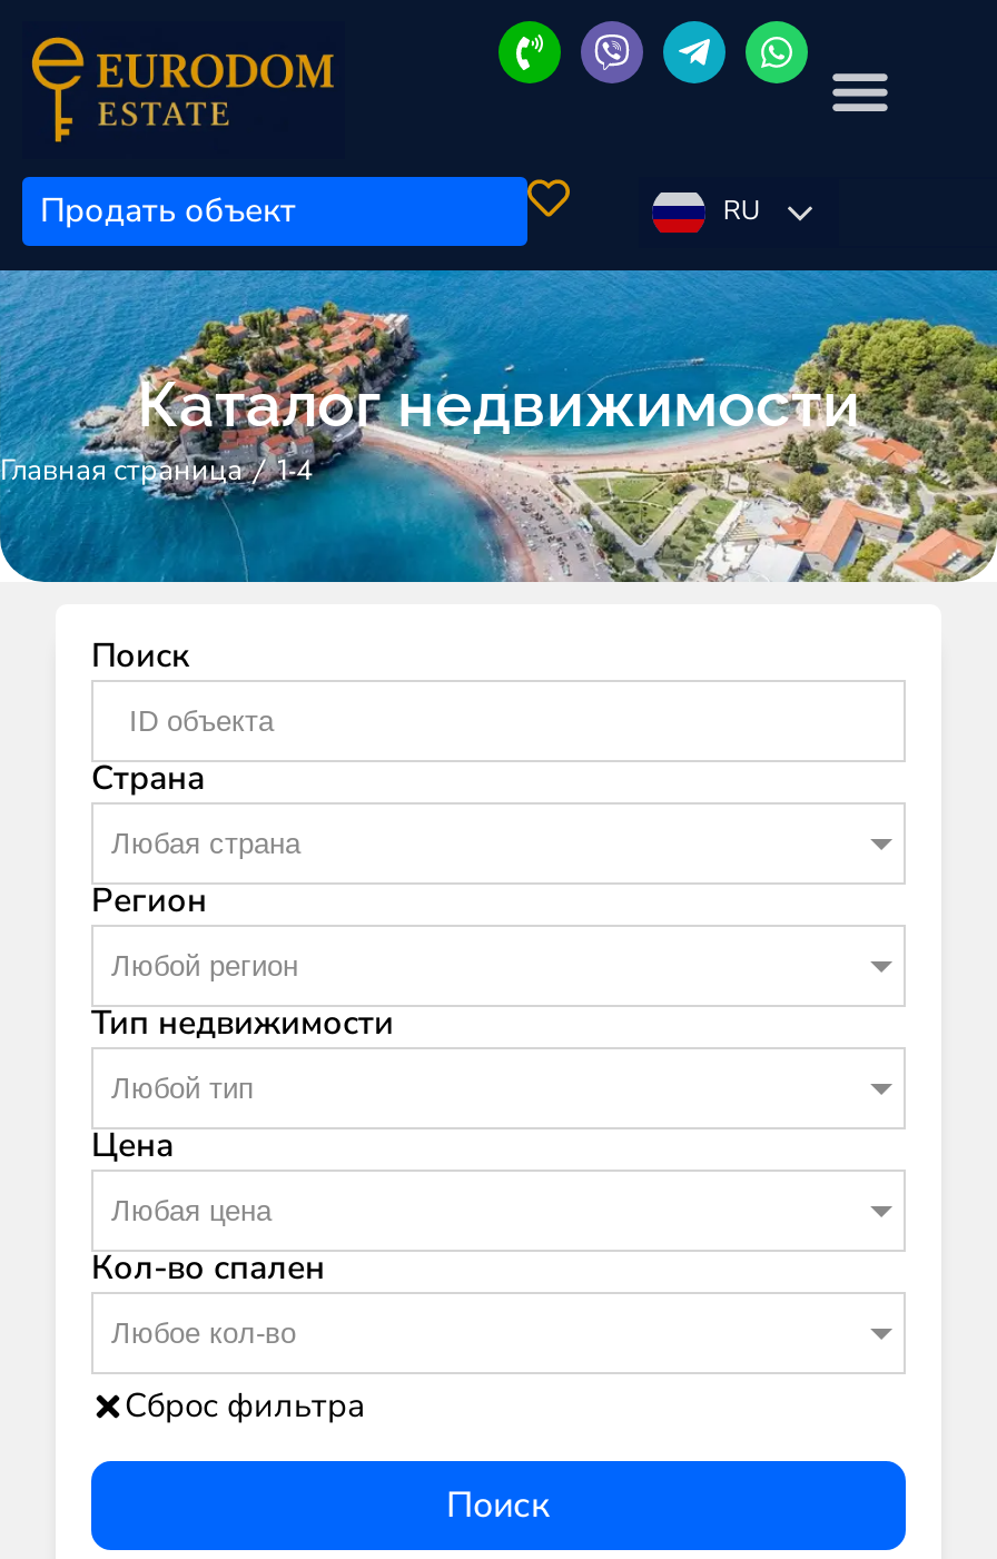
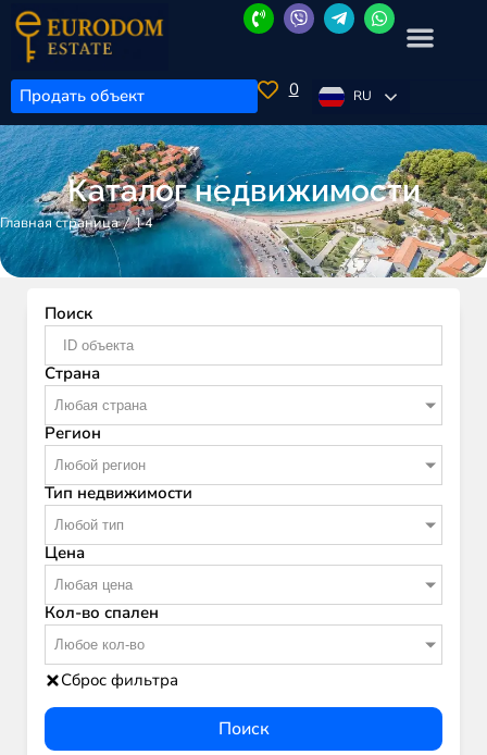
none -> [289,78,299,100] 0

